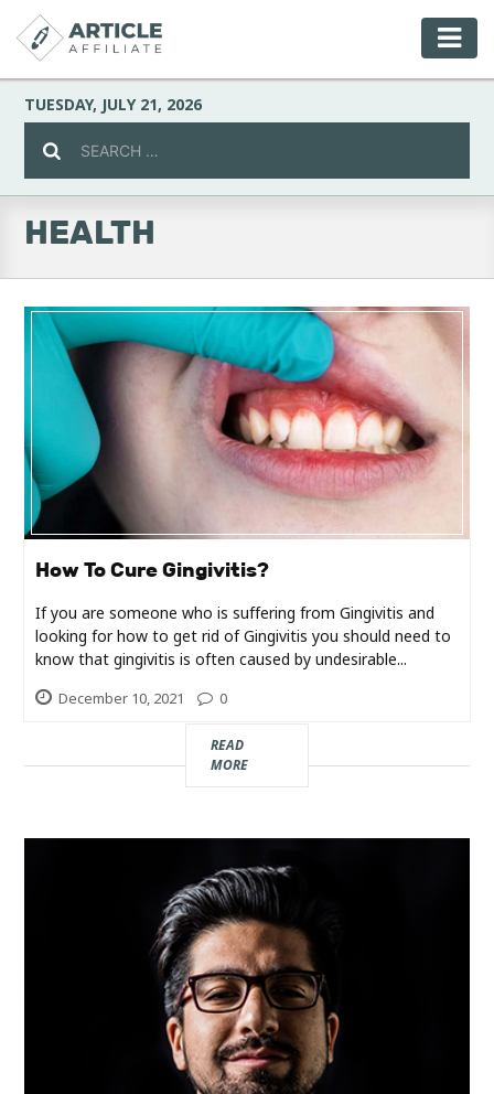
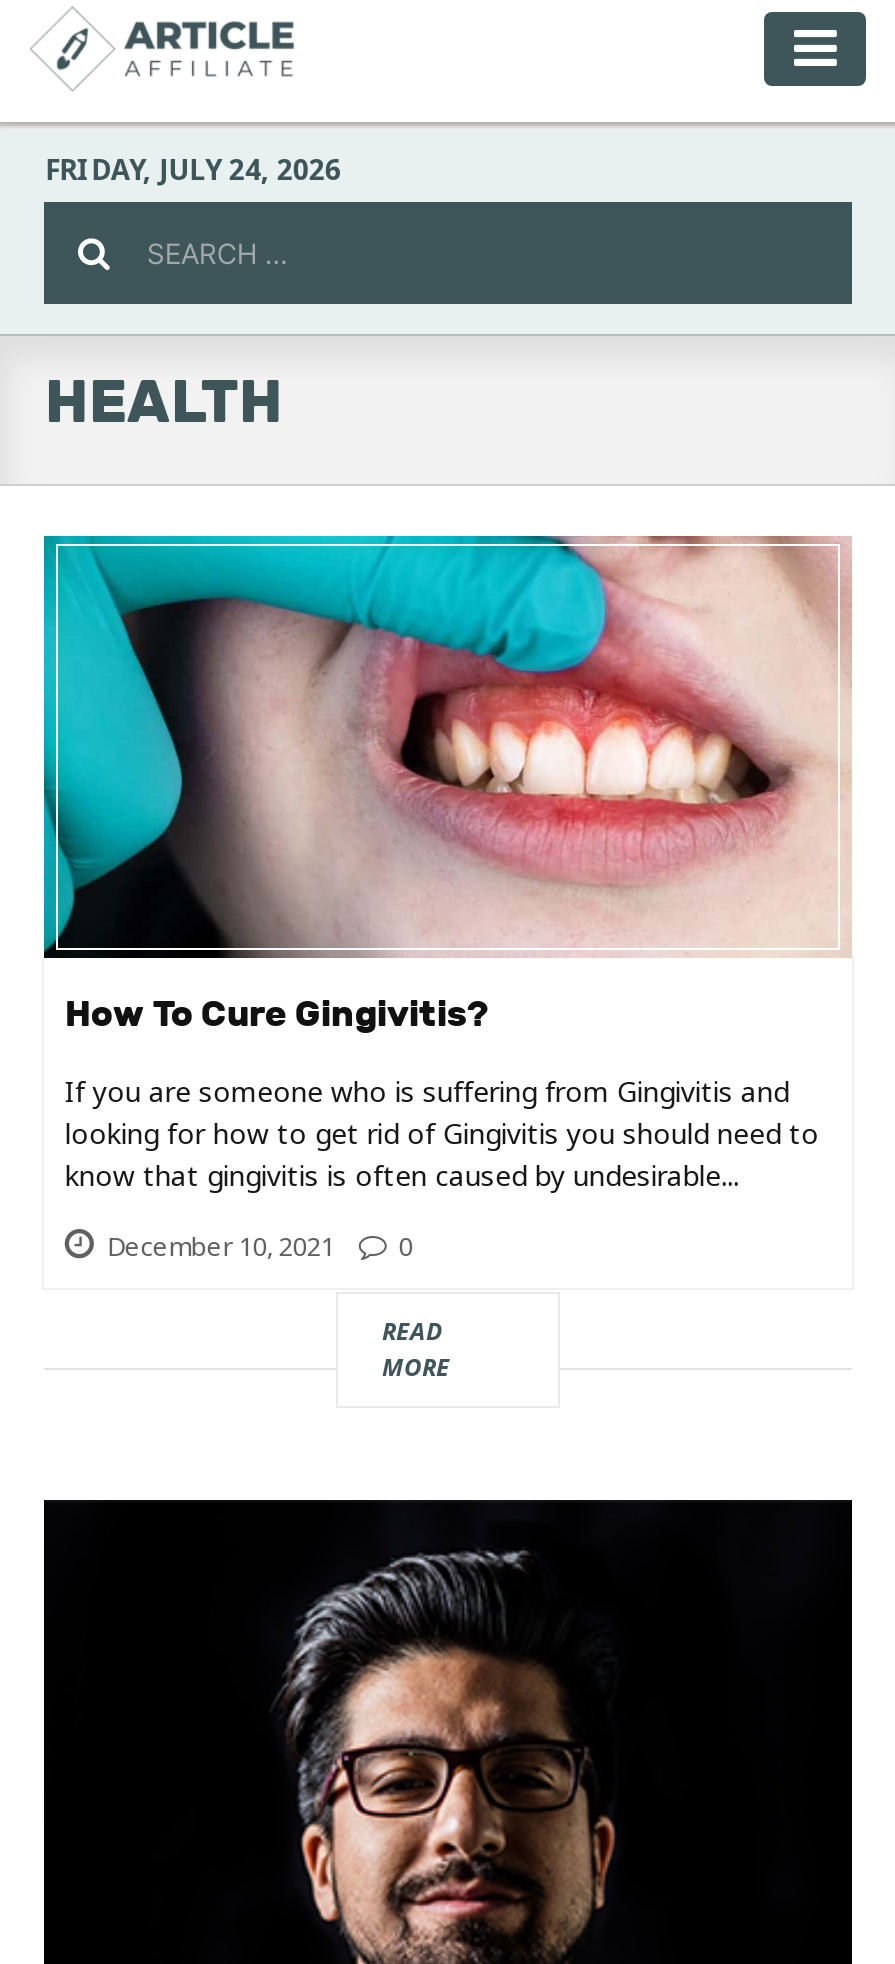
[25,94,202,115] TUESDAY, JULY 21, 2026 -> [45,150,341,188] FRIDAY, JULY 24, 2026

